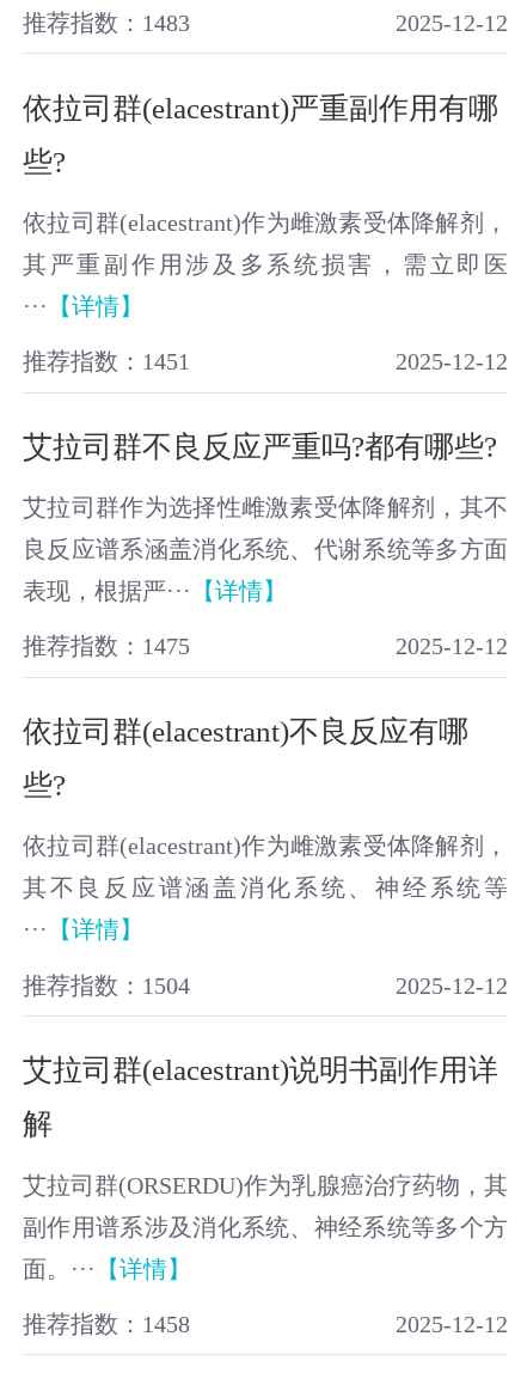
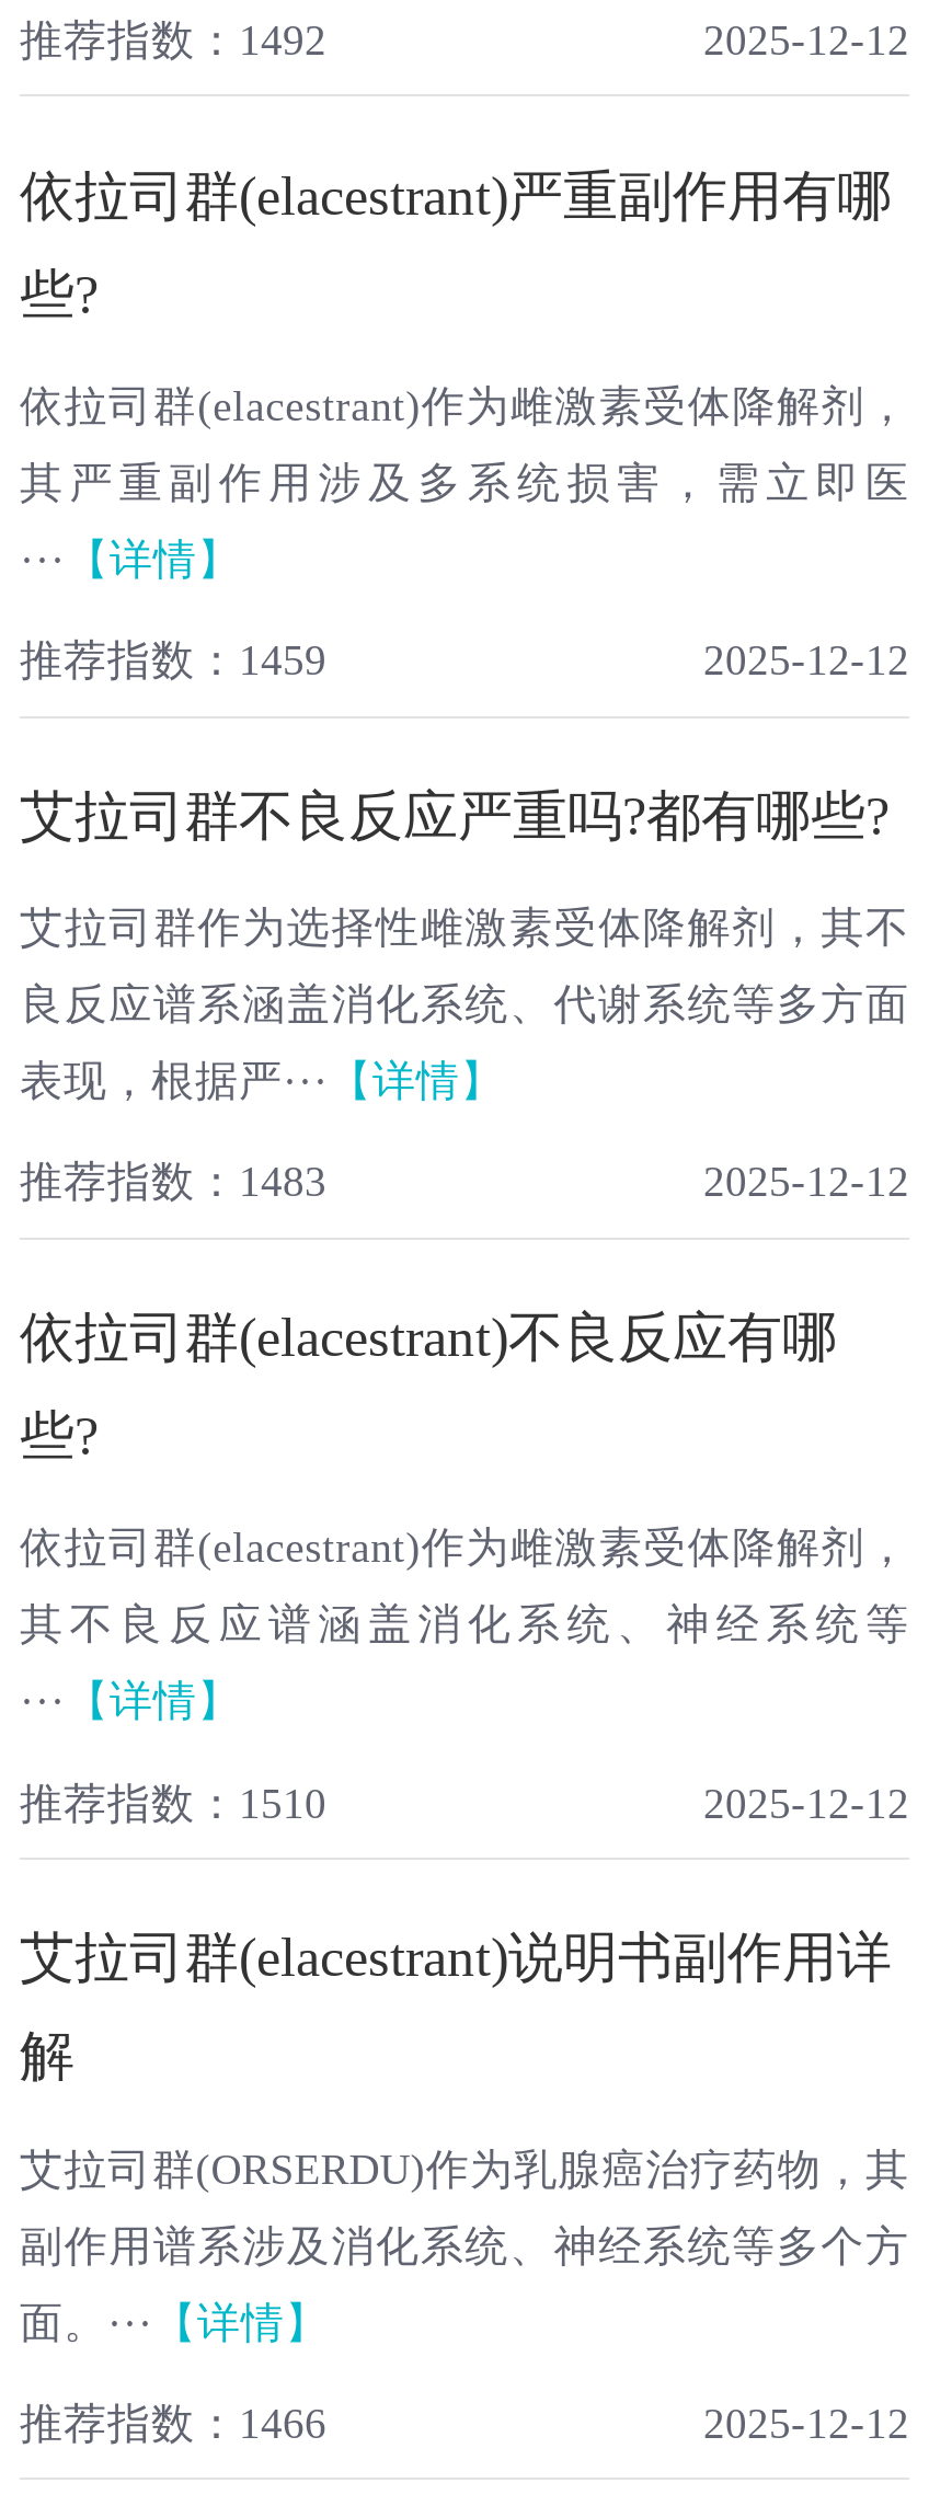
[23,11,190,36] 推荐指数：1483 -> [20,18,326,64] 推荐指数：1492
[23,349,190,375] 推荐指数：1451 -> [20,638,326,684] 推荐指数：1459
[23,634,190,659] 推荐指数：1475 -> [20,1160,326,1206] 推荐指数：1483
[23,973,190,998] 推荐指数：1504 -> [20,1780,326,1826] 推荐指数：1510
[23,1312,190,1337] 推荐指数：1458 -> [20,2400,326,2446] 推荐指数：1466

